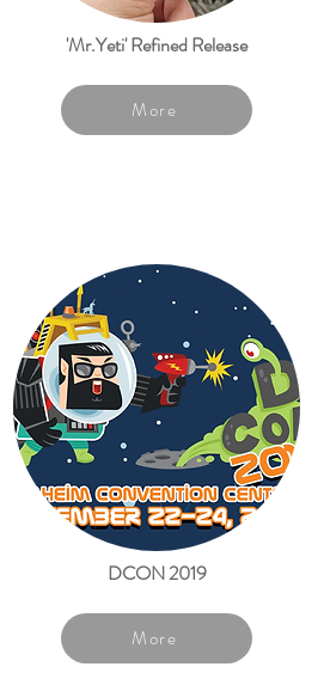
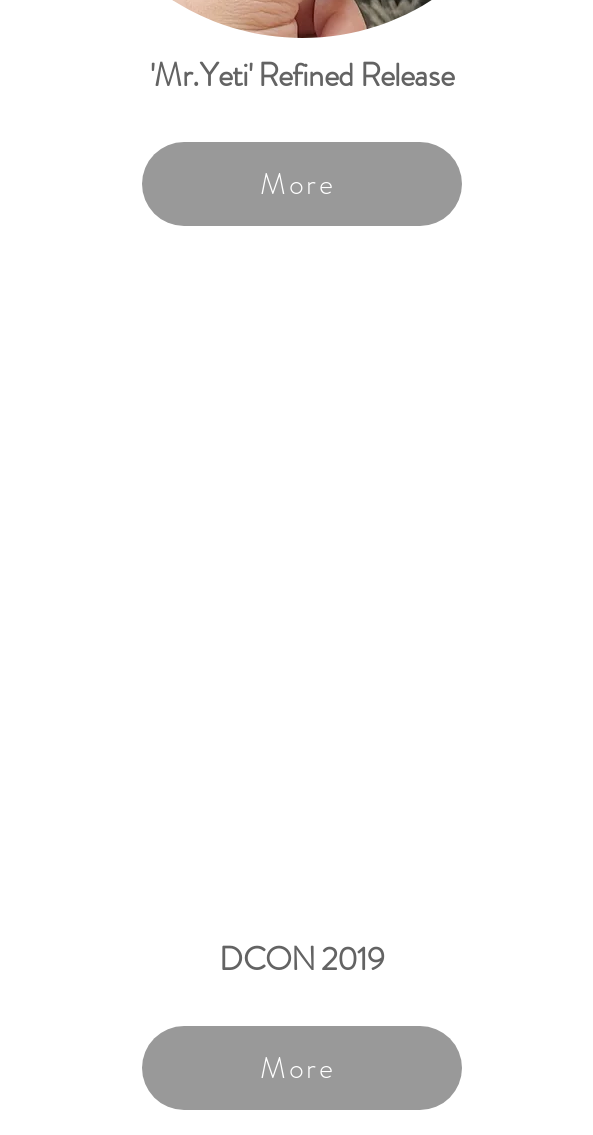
[12,263,301,552] [image] -> none

